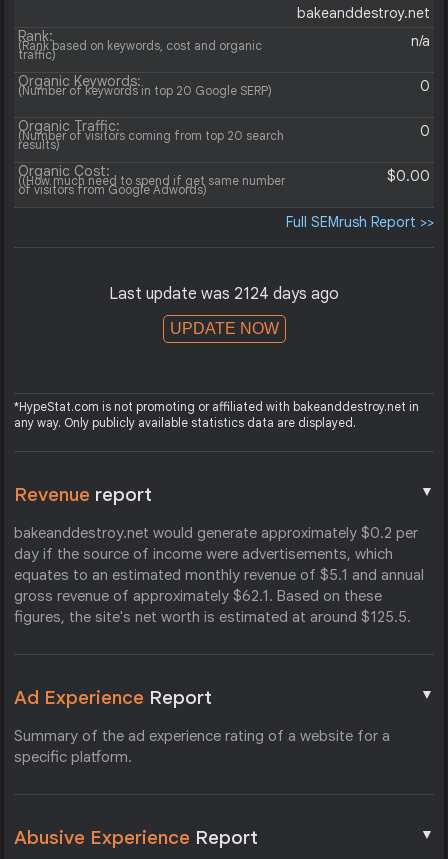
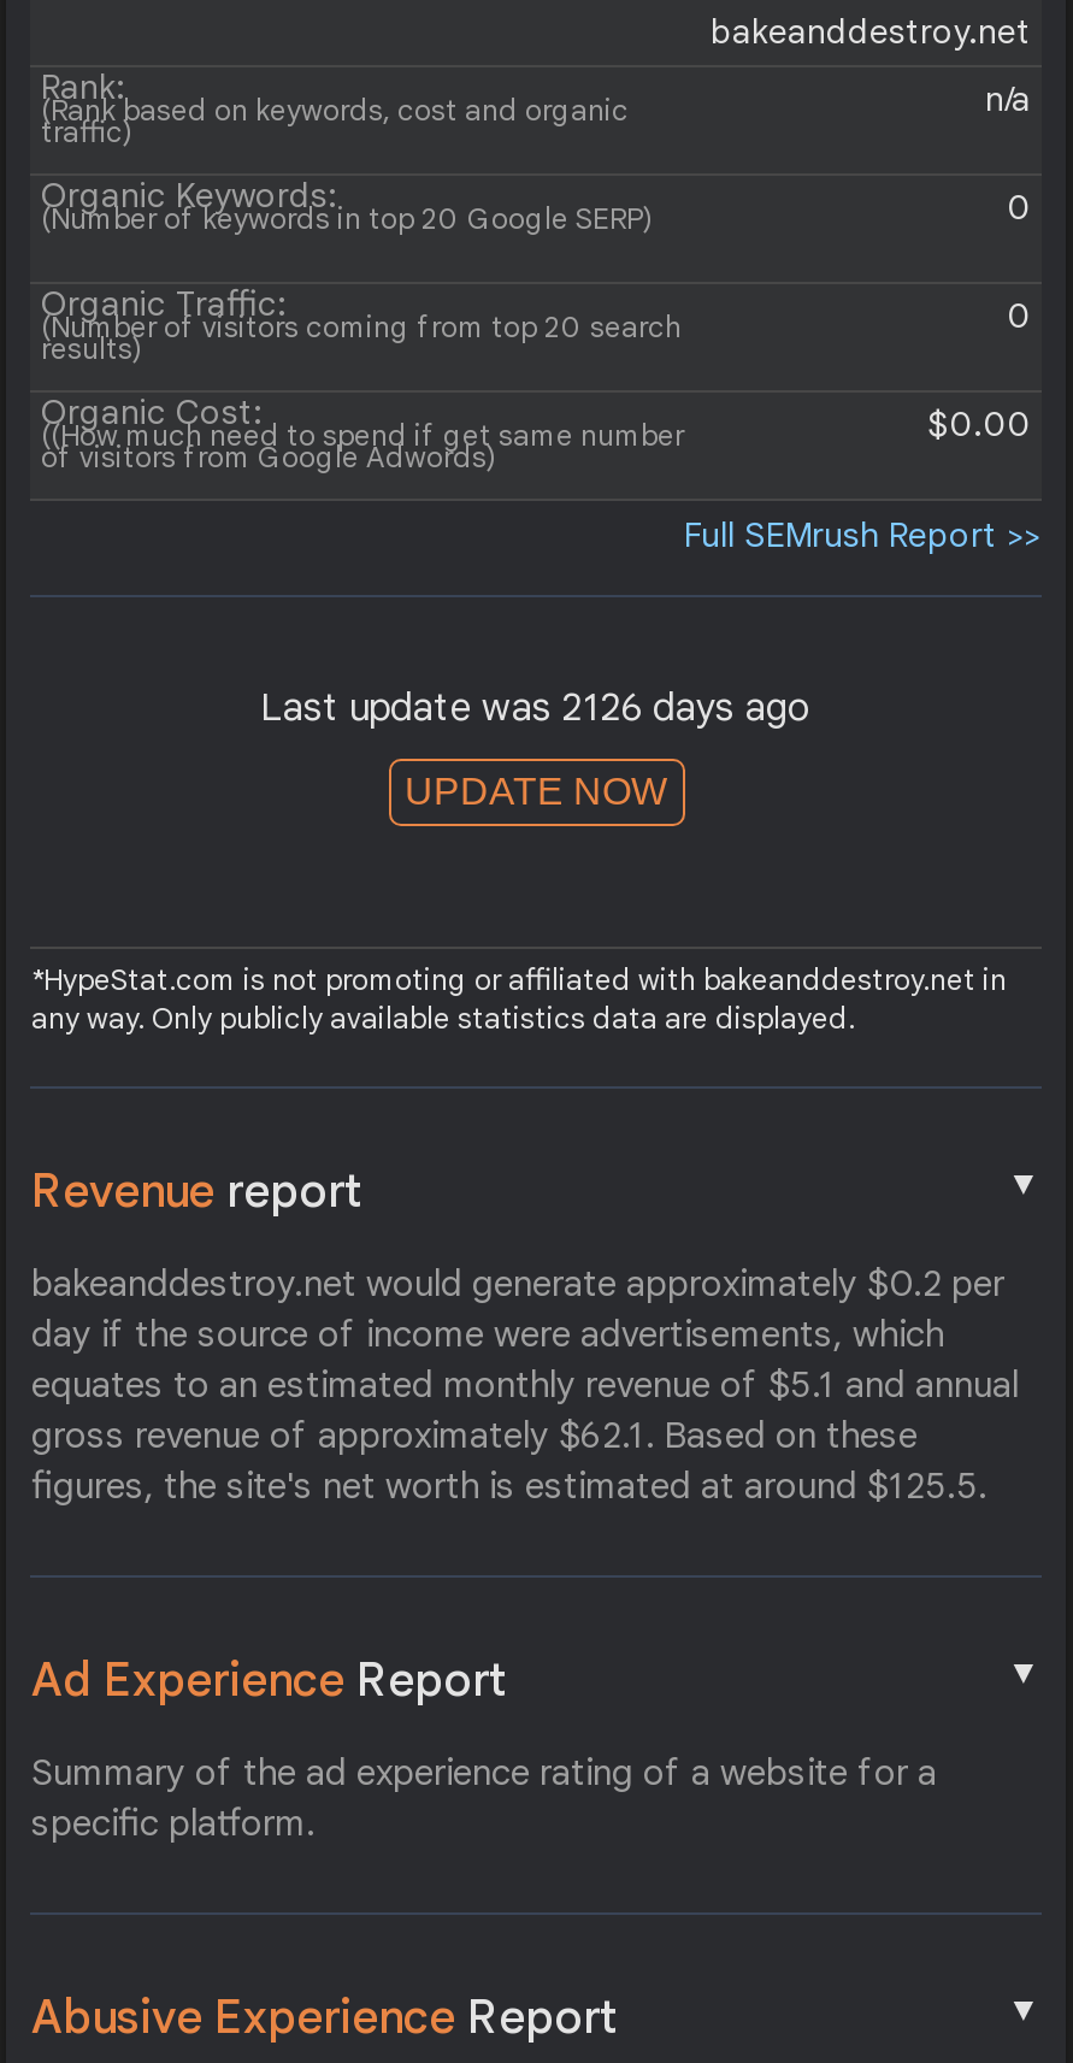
[109,284,339,304] Last update was 2124 days ago -> [260,685,812,733] Last update was 2126 days ago

